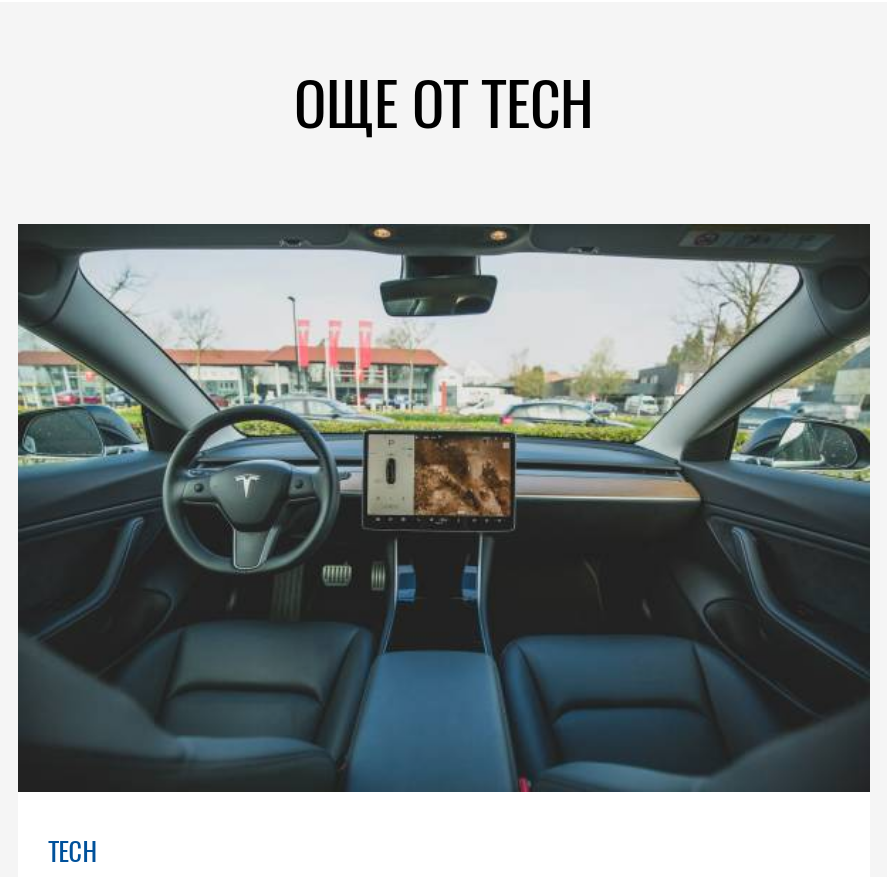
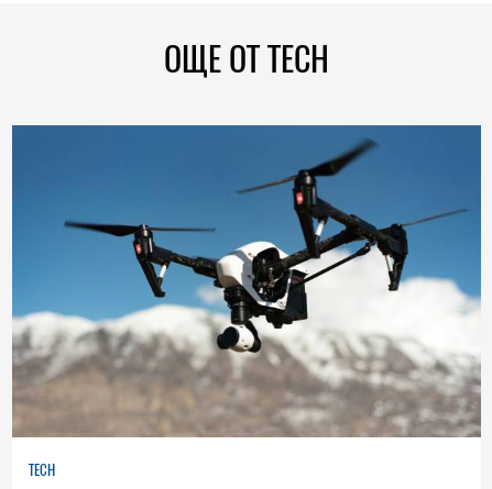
[16,223,872,793] [image] -> [11,125,482,438] [image]

